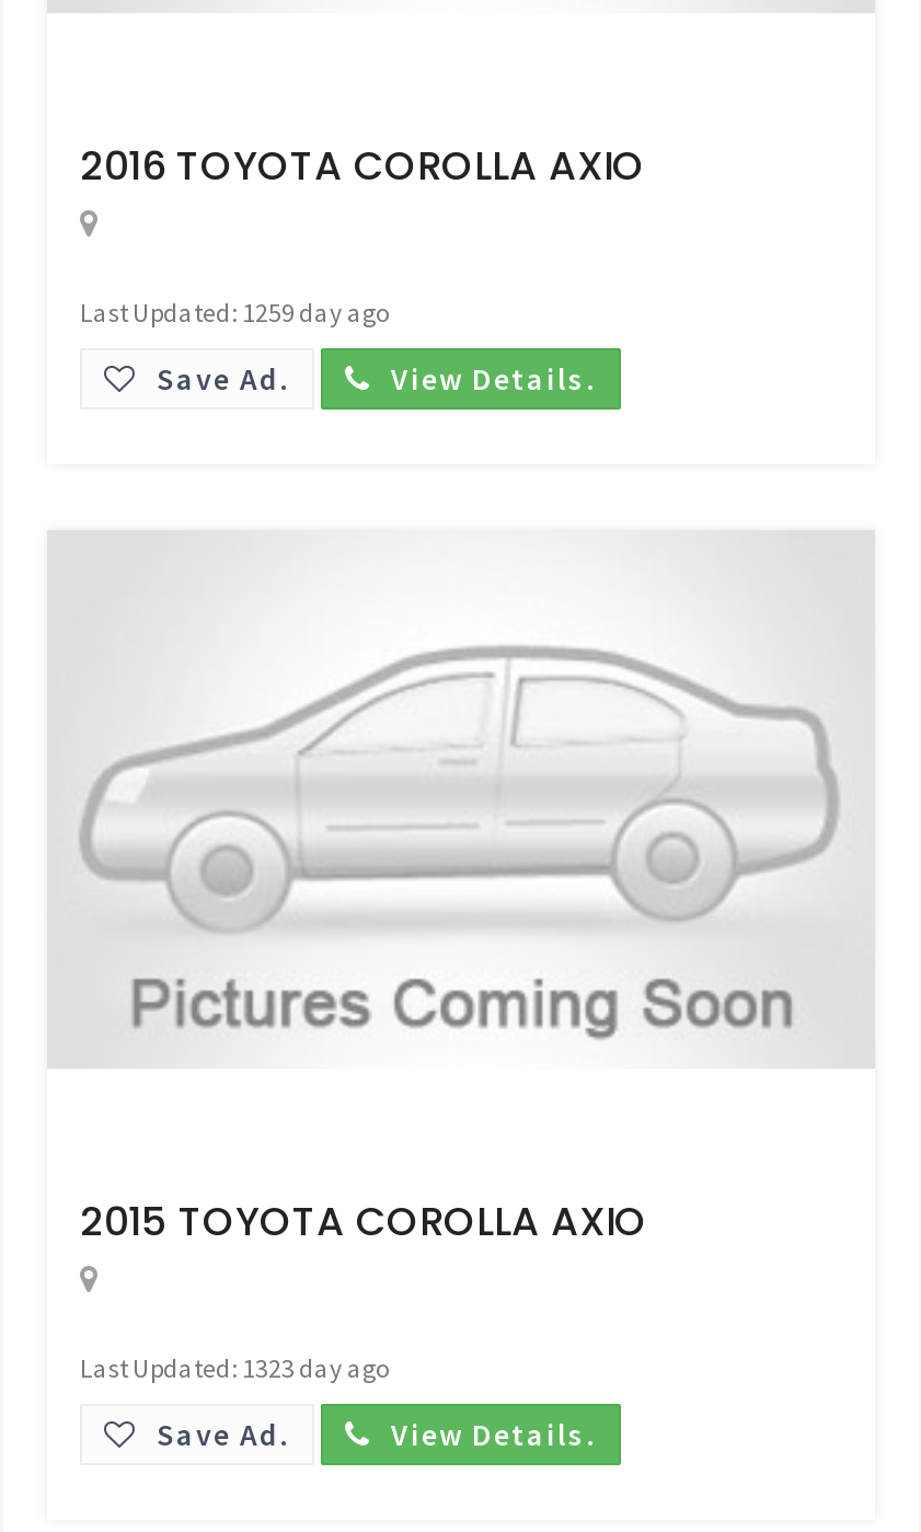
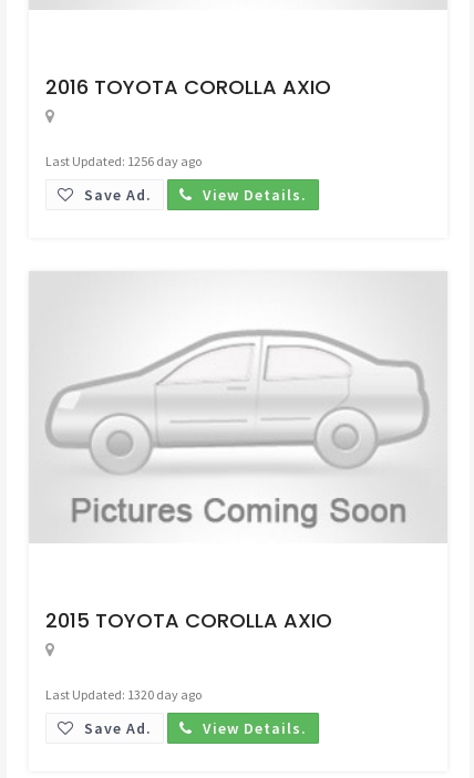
[80,295,389,328] Last Updated: 1259 day ago -> [45,152,202,169] Last Updated: 1256 day ago
[80,1351,389,1384] Last Updated: 1323 day ago -> [45,686,202,702] Last Updated: 1320 day ago

